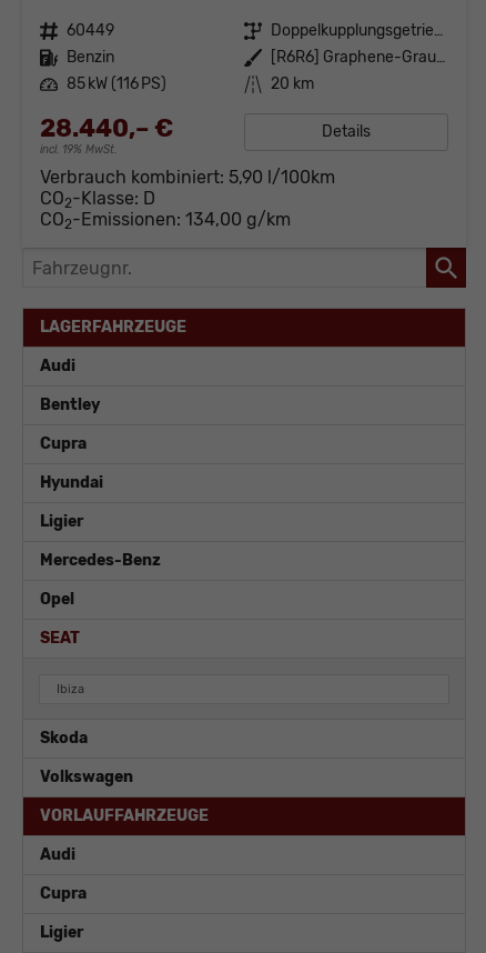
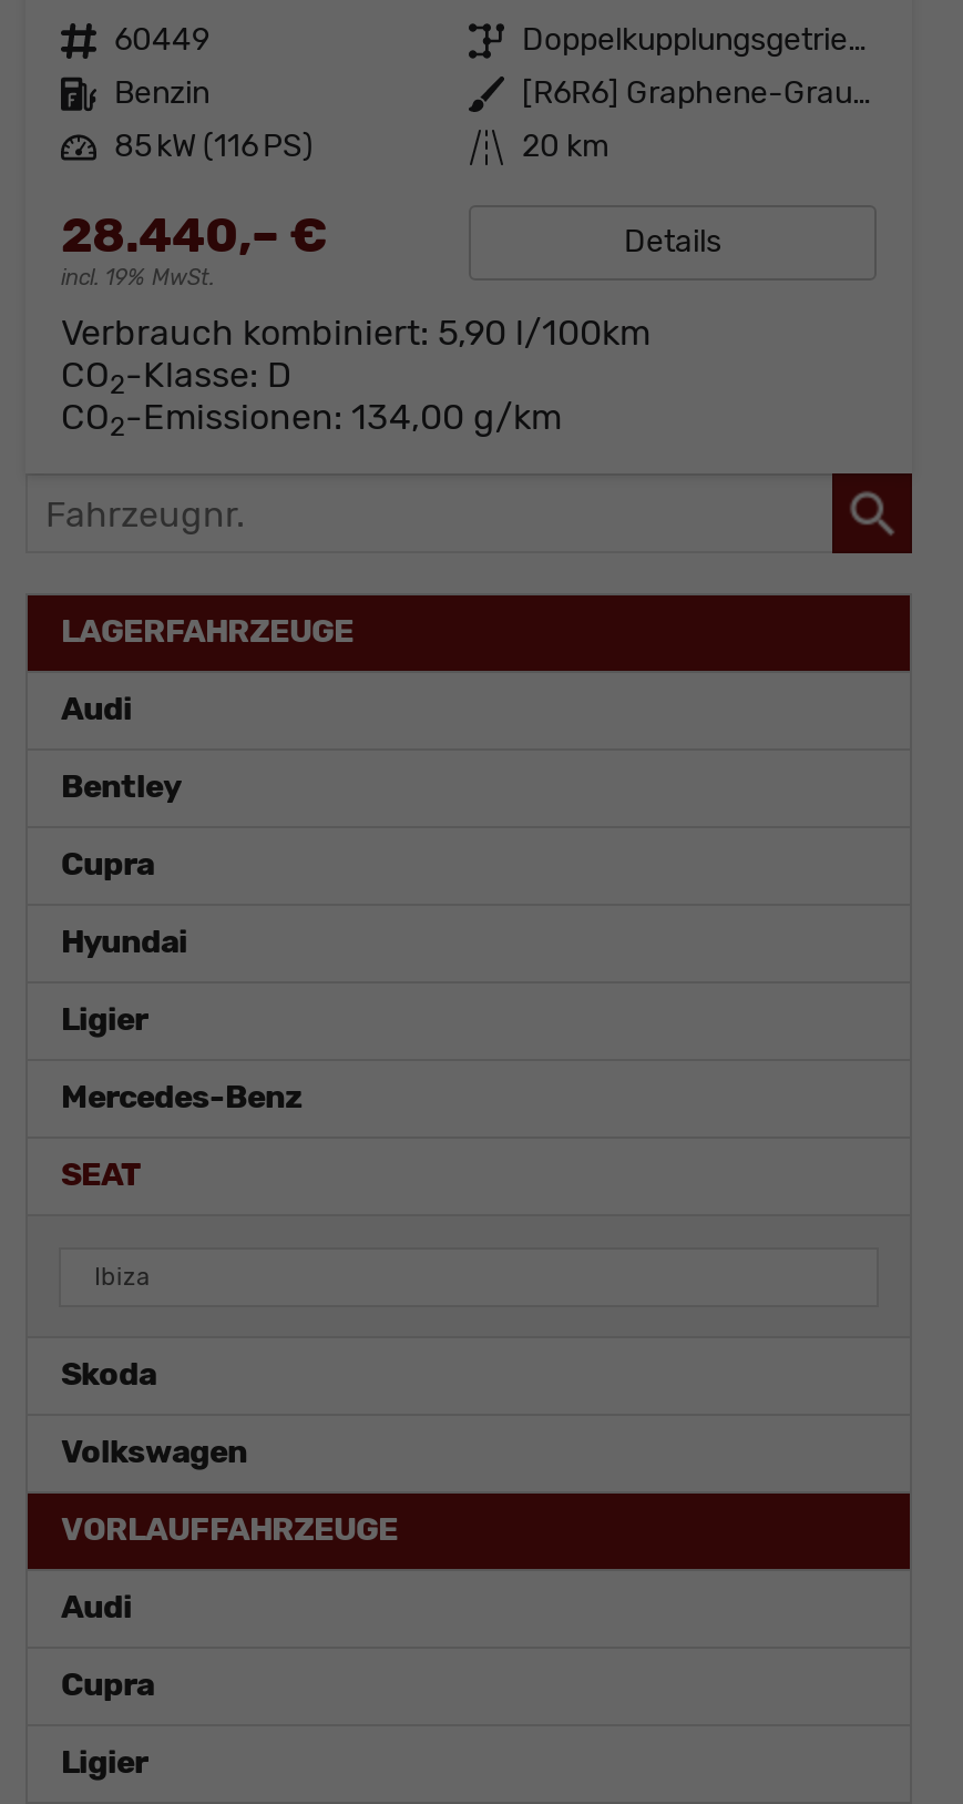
[40,590,74,609] Opel -> none

